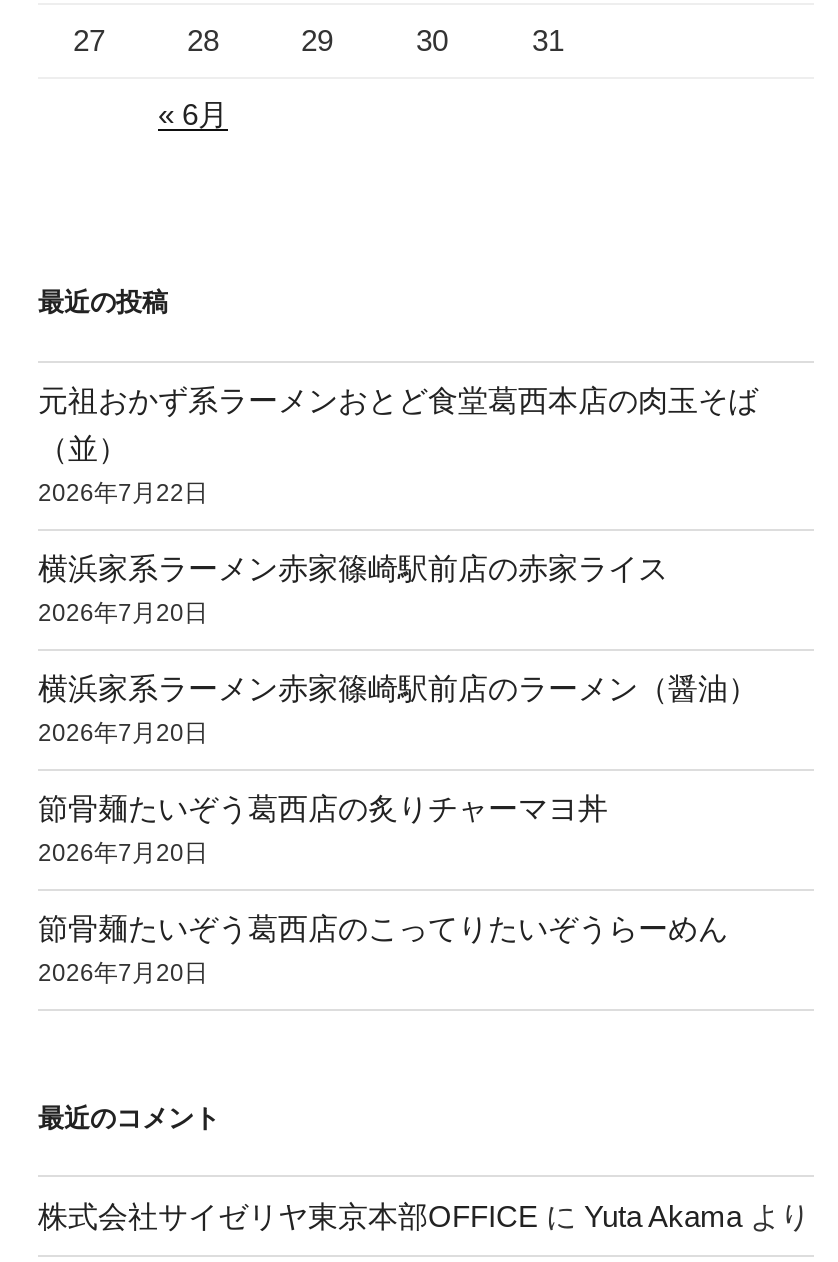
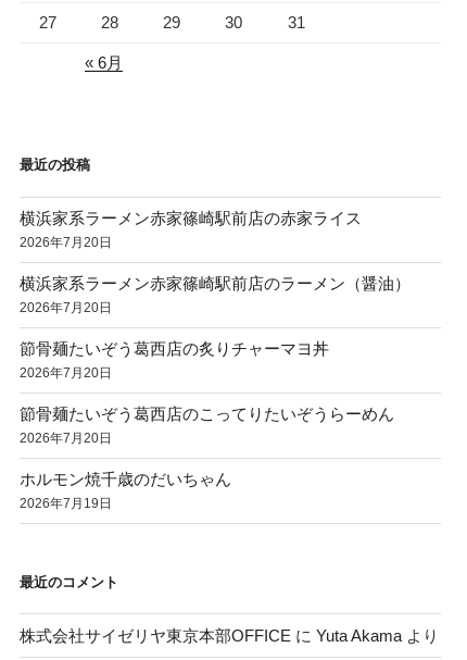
[38,383,758,507] 元祖おかず系ラーメンおとど食堂葛西本店の肉玉そば | （並） | 2026年7月22日 -> none
moved [38,551,758,987] -> [20,209,411,446]: 横浜家系ラーメン赤家篠崎駅前店の赤家ライス | 2026年7月20日 | 横浜家系ラーメン赤家篠崎駅前店のラーメン（醤油） | 2026年7月20日 | 節骨麺たいぞう葛西店の炙りチャーマヨ丼 | 2026年7月20日 | 節骨麺たいぞう葛西店のこってりたいぞうらーめん | 2026年7月20日
none -> [20,470,231,511] ホルモン焼千歳のだいちゃん | 2026年7月19日

